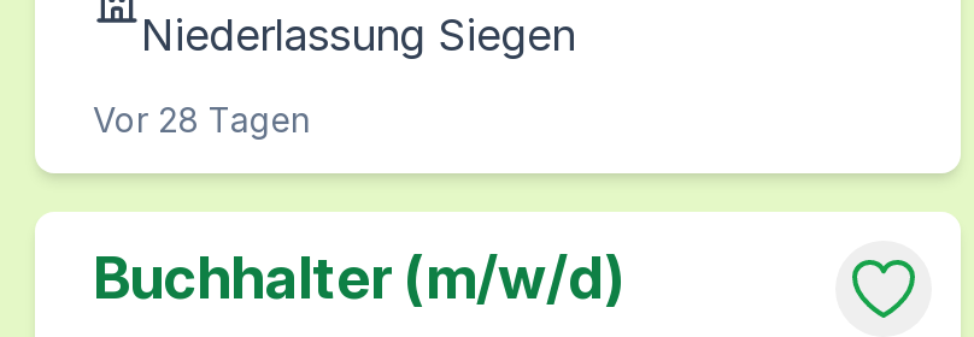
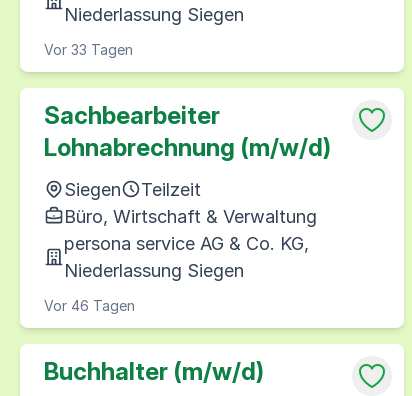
[93,98,310,139] Vor 28 Tagen -> [44,41,331,314] Vor 33 Tagen | Sachbearbeiter | Lohnabrechnung (m/w/d) | Siegen | Teilzeit | Büro, Wirtschaft & Verwaltung | persona service AG & Co. KG, | Niederlassung Siegen | Vor 46 Tagen

